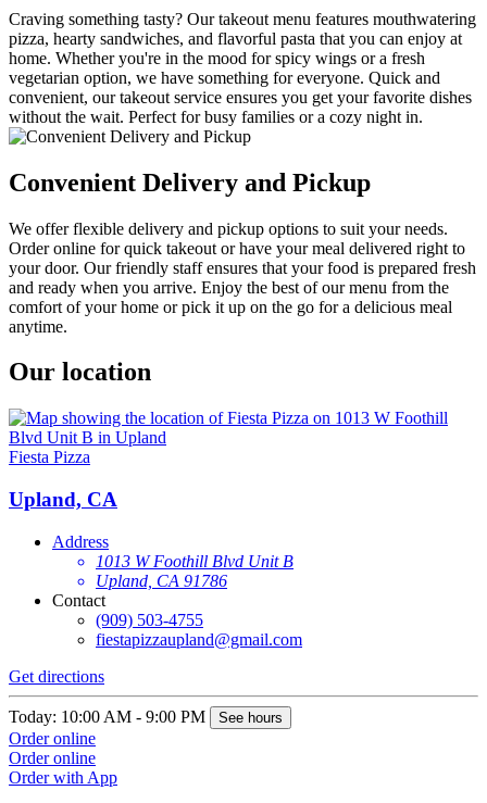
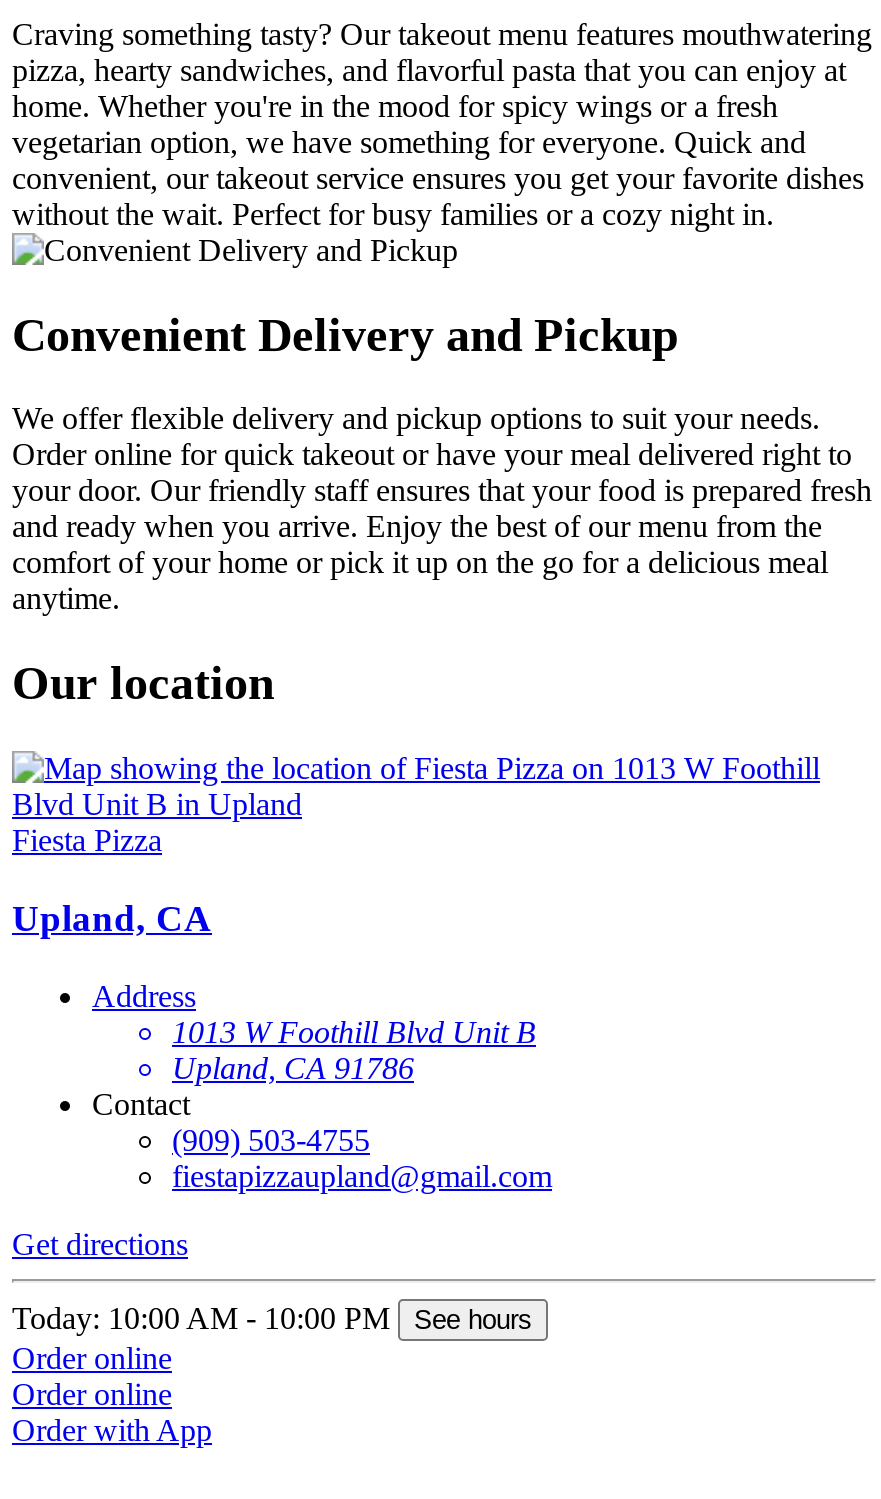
[9,707,283,726] Today: 10:00 AM - 9:00 PM See hours -> [12,1301,532,1335] Today: 10:00 AM - 10:00 PM See hours

